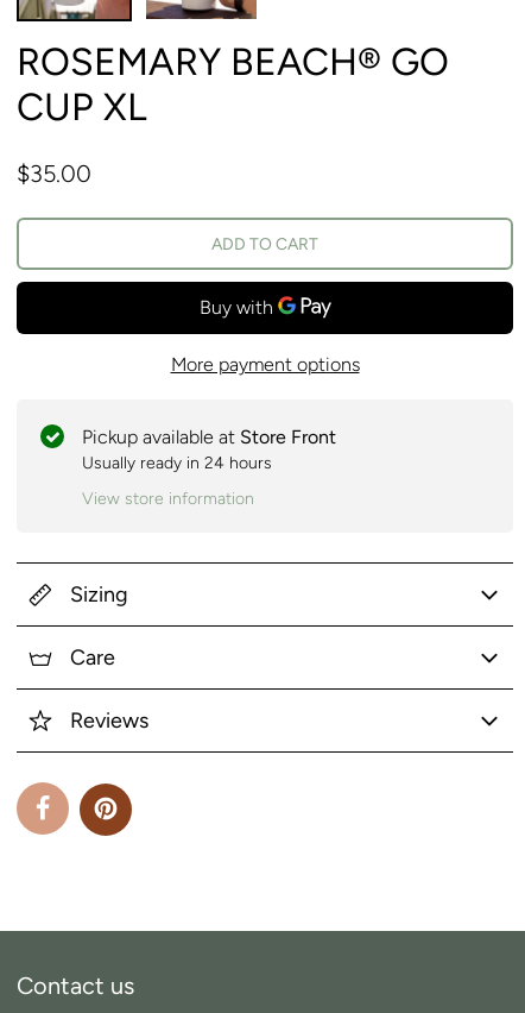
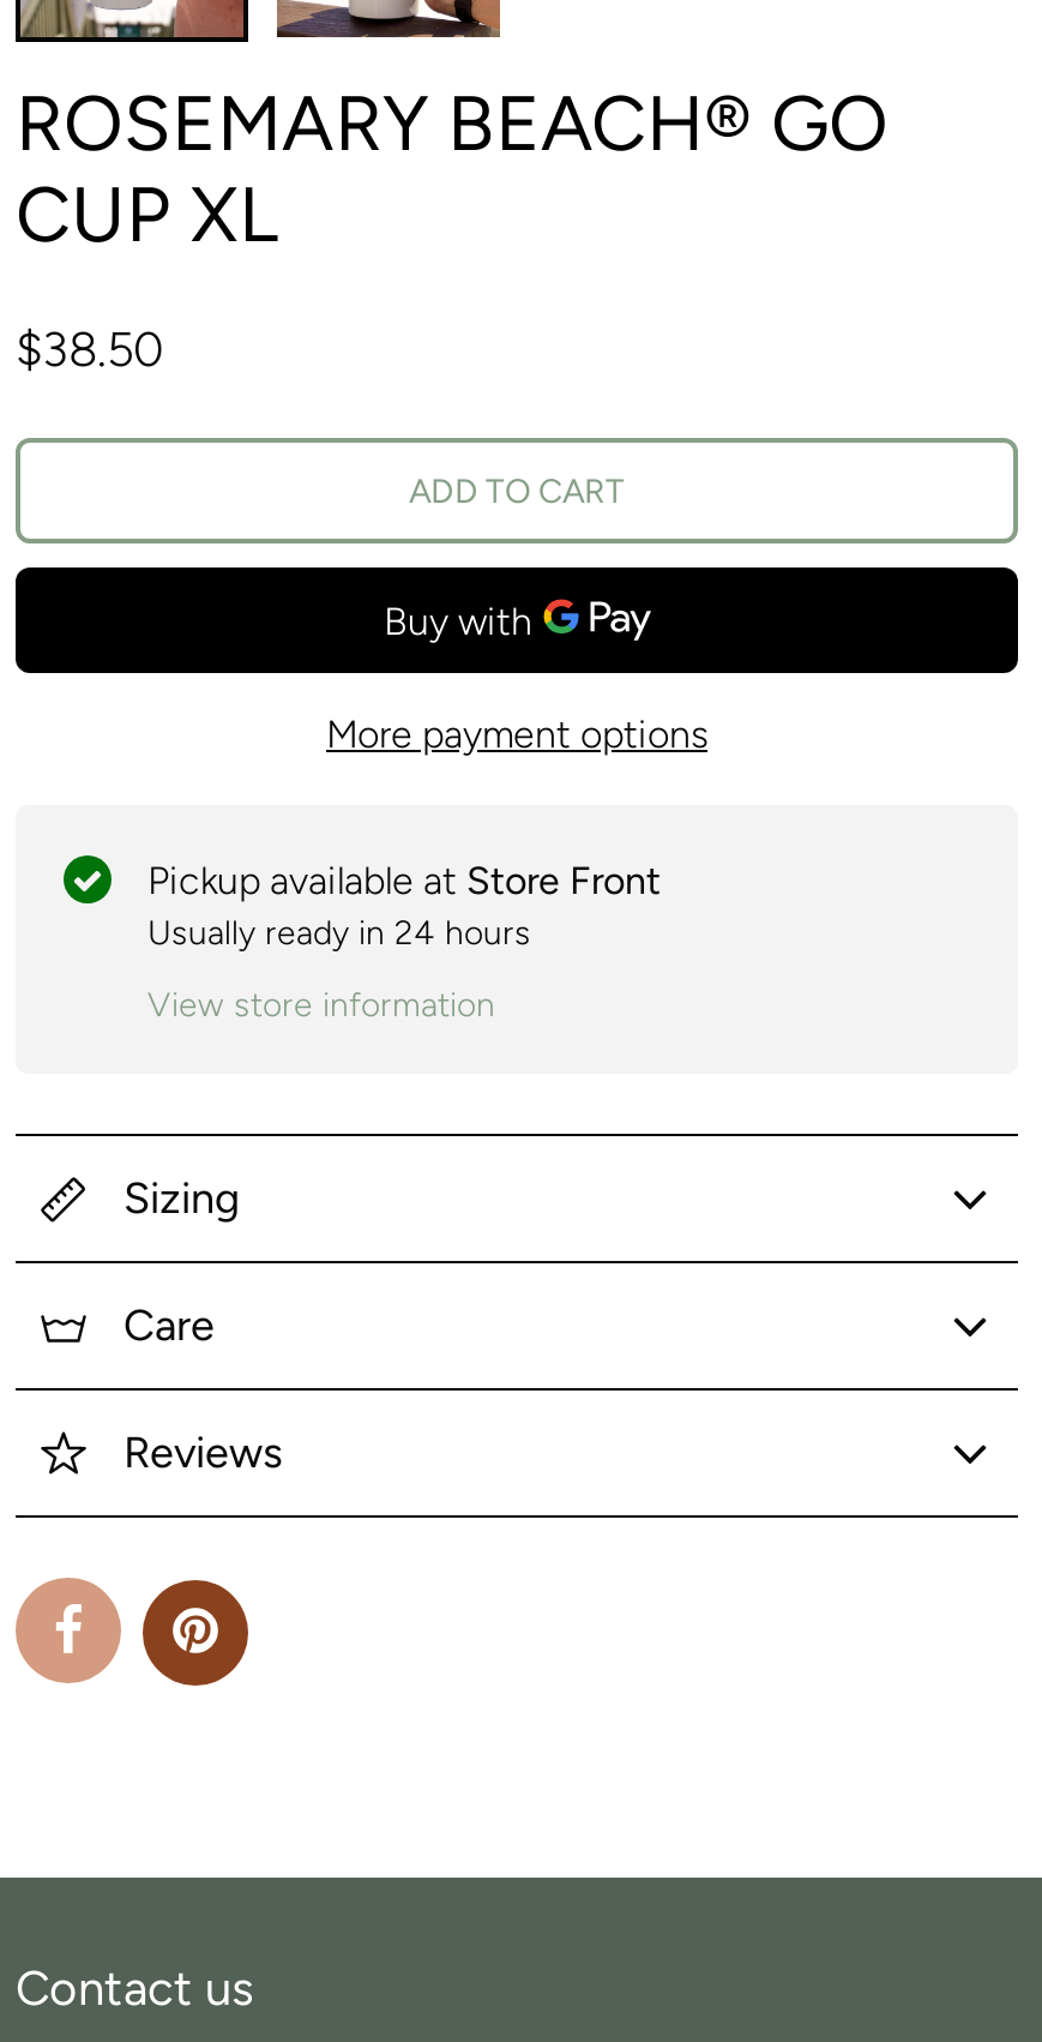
[17,159,91,187] $35.00 -> [16,321,164,378] $38.50

